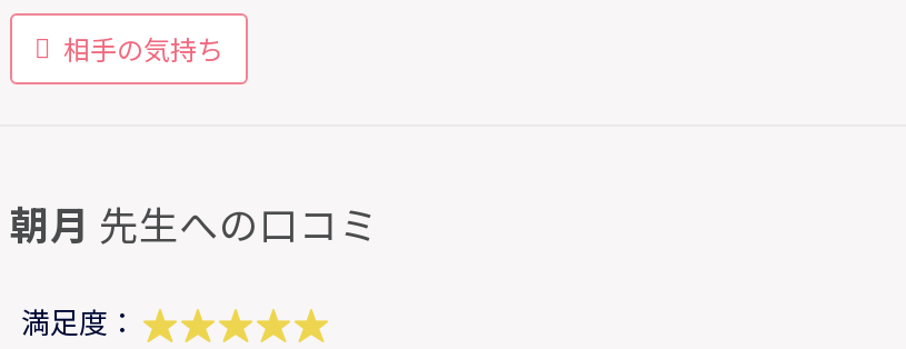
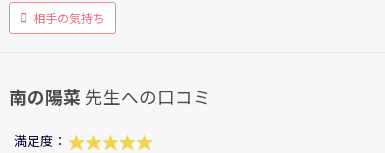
[10,196,379,251] 朝月先生への口コミ -> [9,84,211,109] 南の陽菜先生への口コミ

